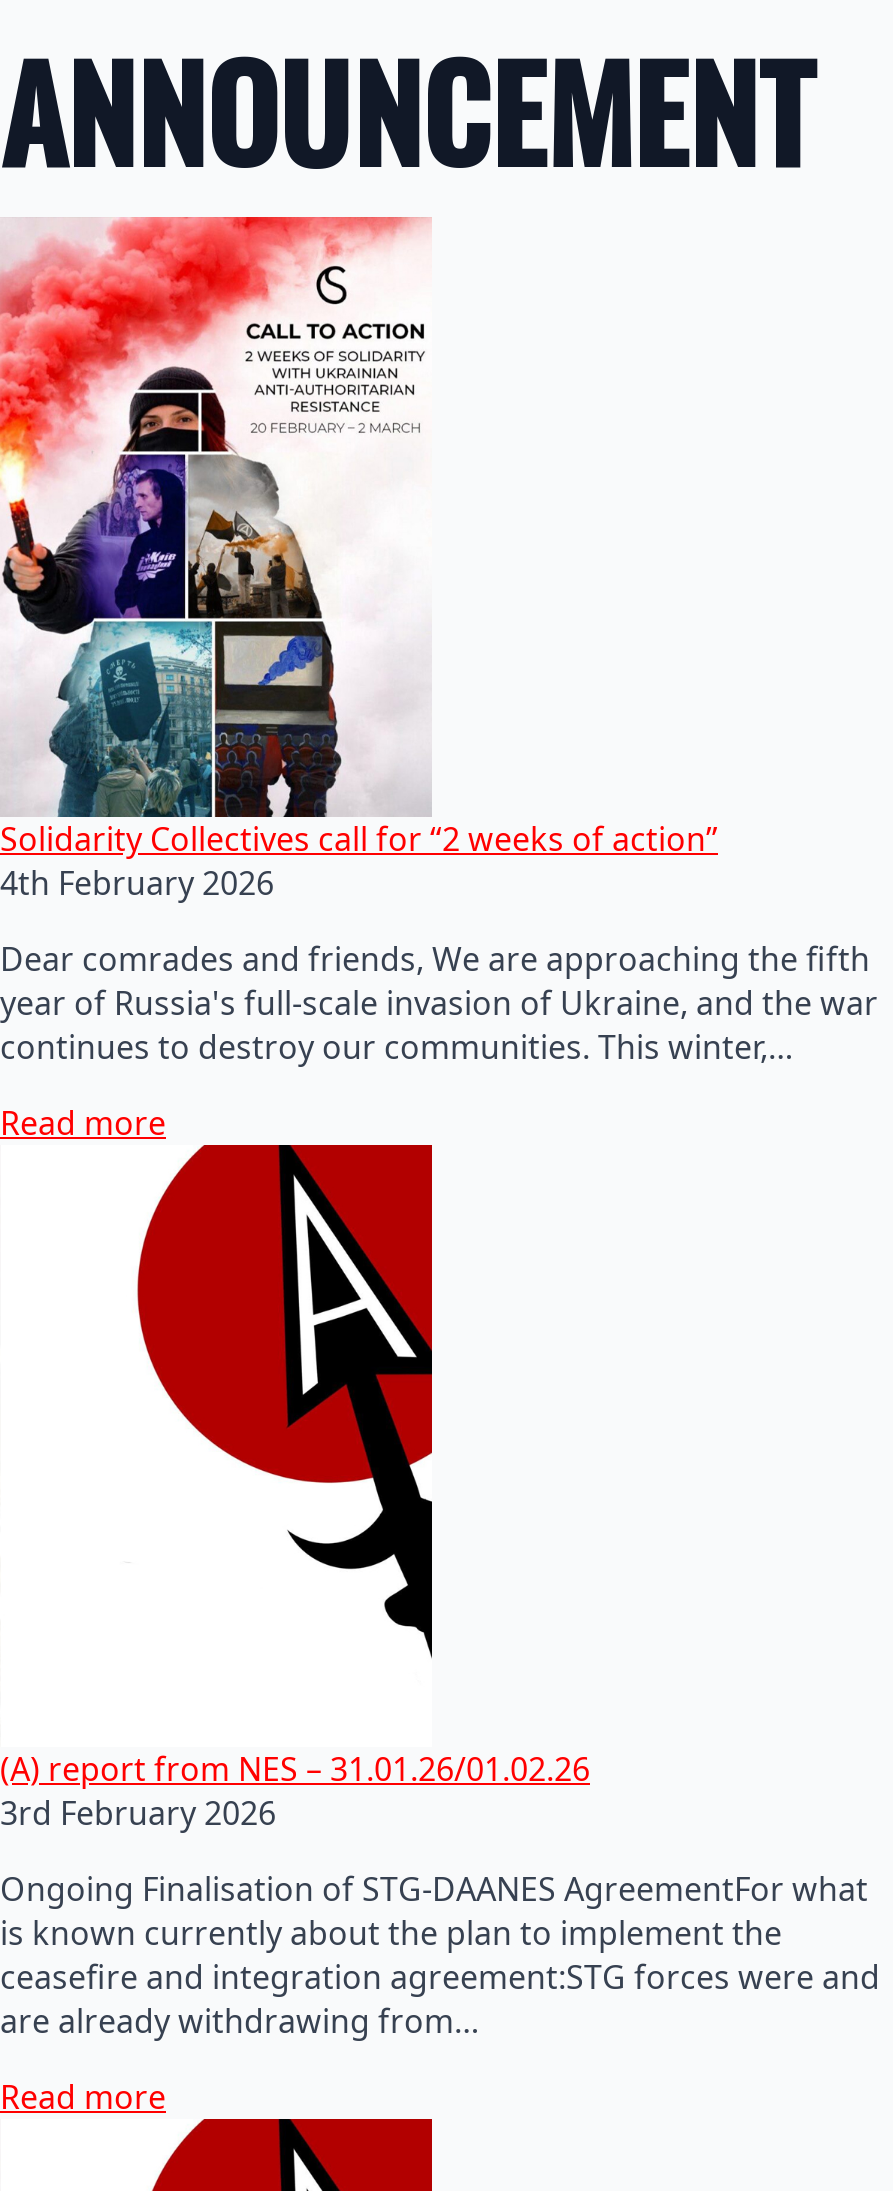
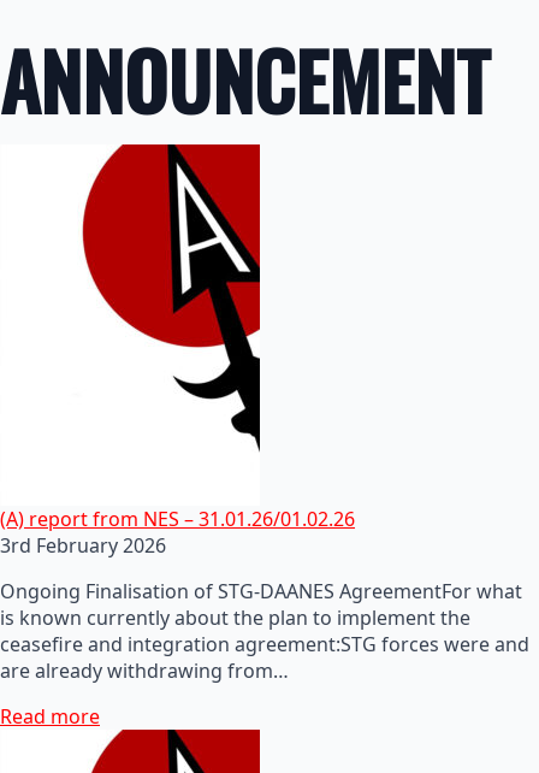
[0,215,878,1146] [image] | Solidarity Collectives call for “2 weeks of action” | 4th February 2026 | Dear comrades and friends, We are approaching the fifth | year of Russia's full-scale invasion of Ukraine, and the war | continues to destroy our communities. This winter,… | Read more -> none

